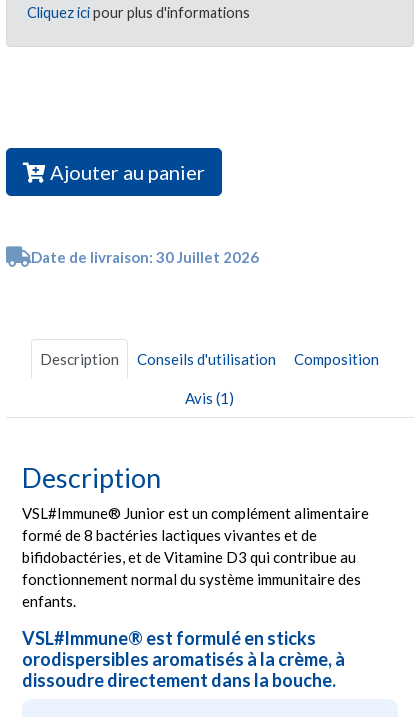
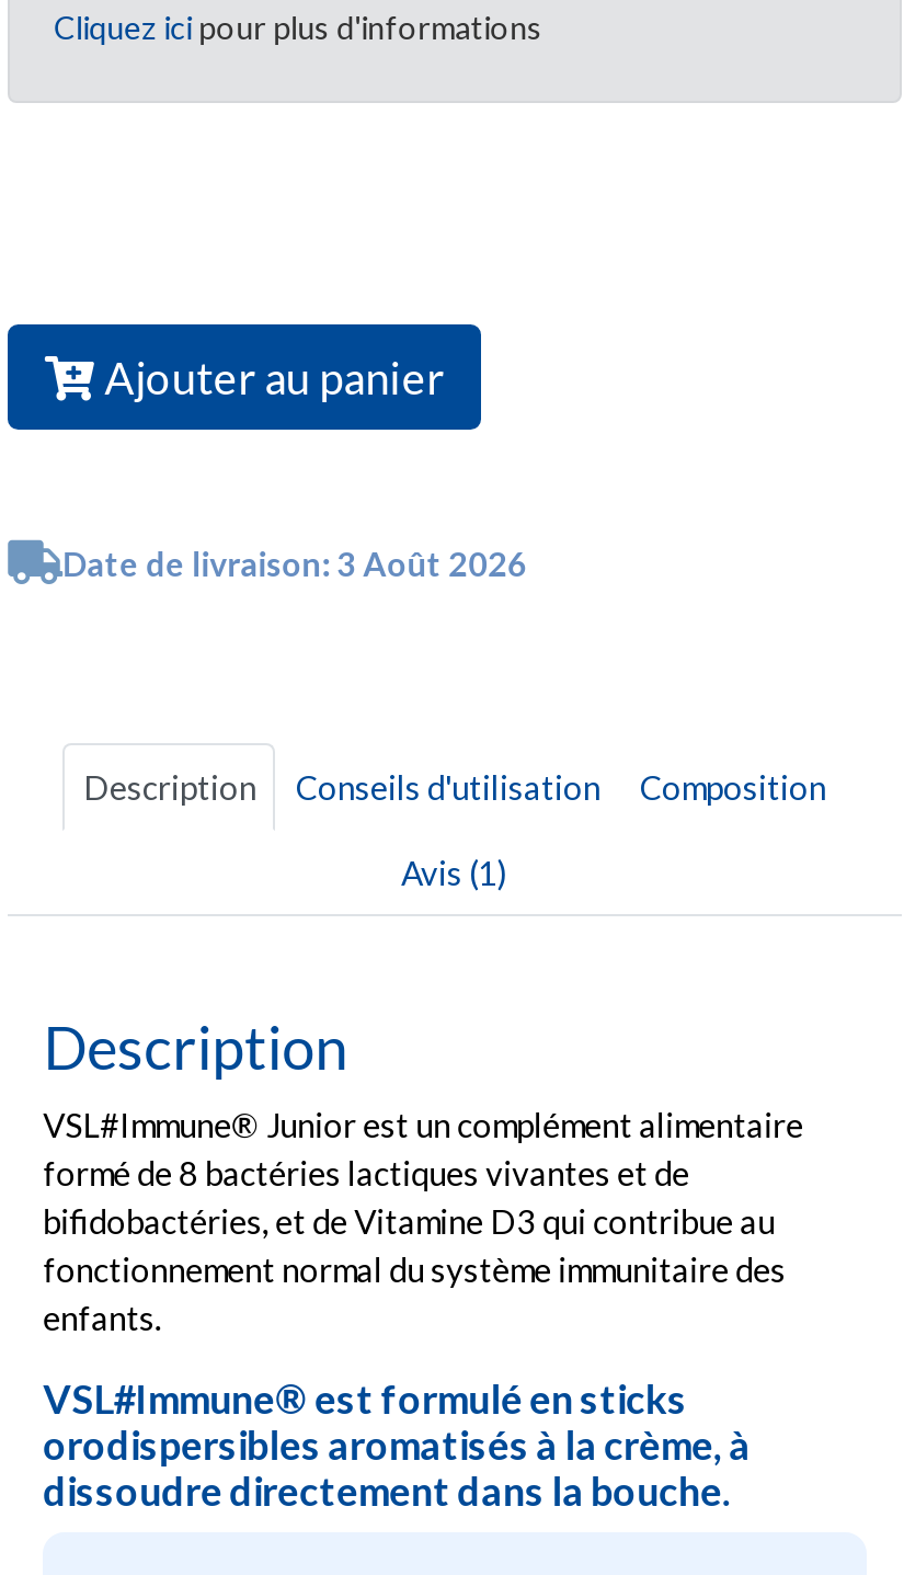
[31,248,259,266] Date de livraison: 30 Juillet 2026 -> [63,543,527,582] Date de livraison: 3 Août 2026

